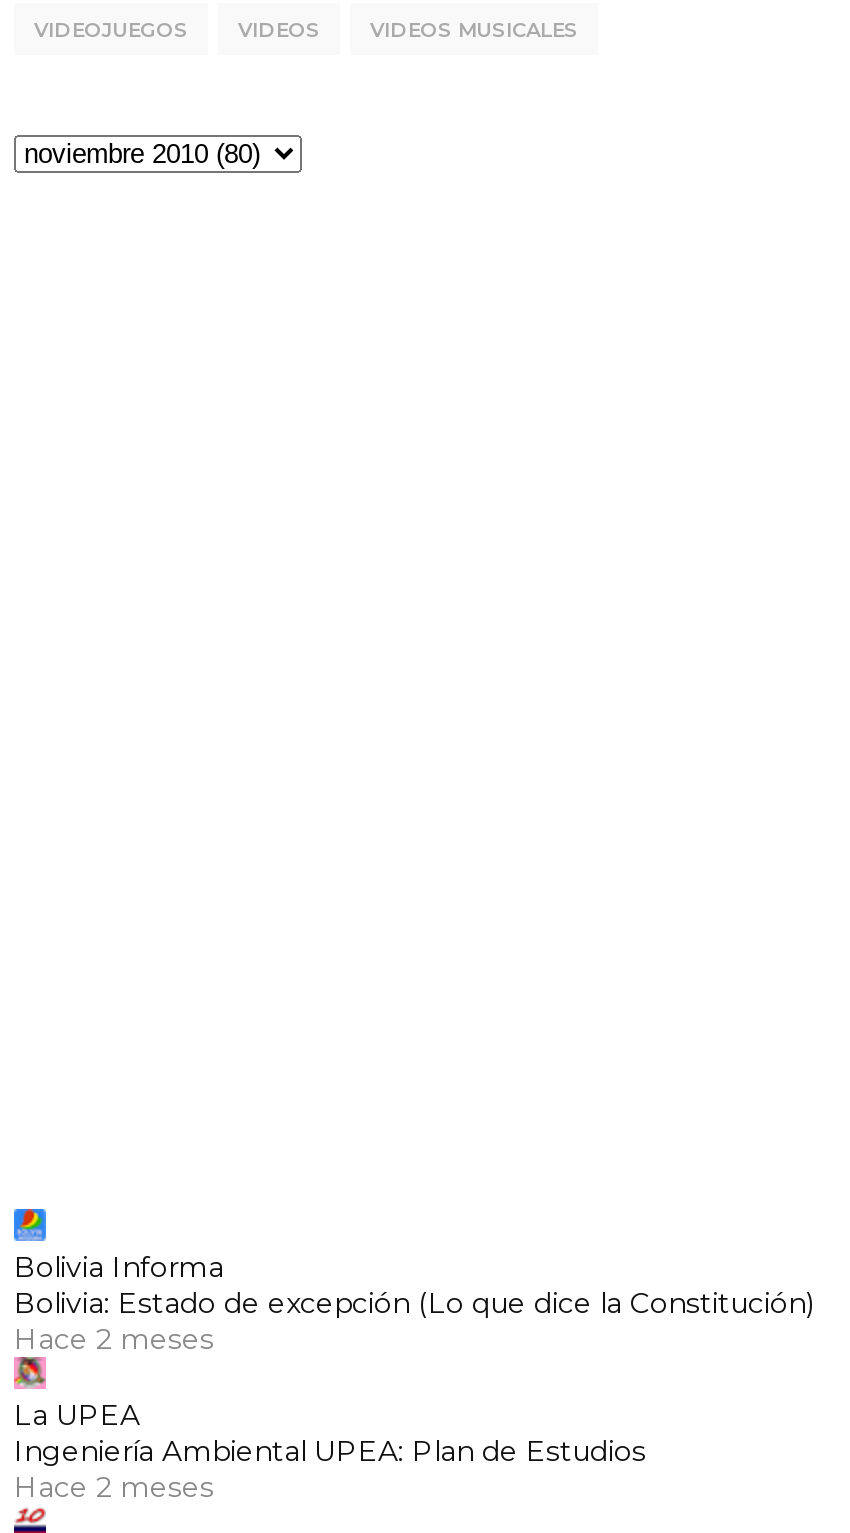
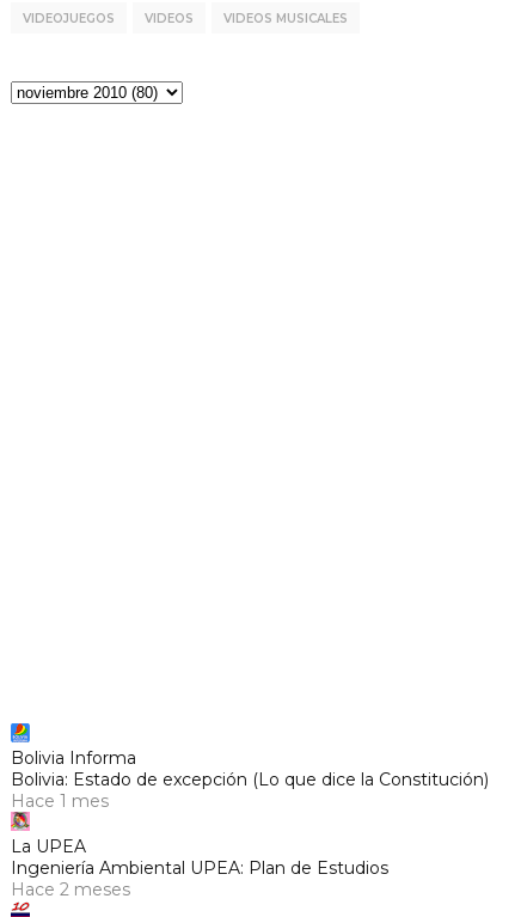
[14,1321,214,1357] Hace 2 meses -> [11,790,109,812] Hace 1 mes

